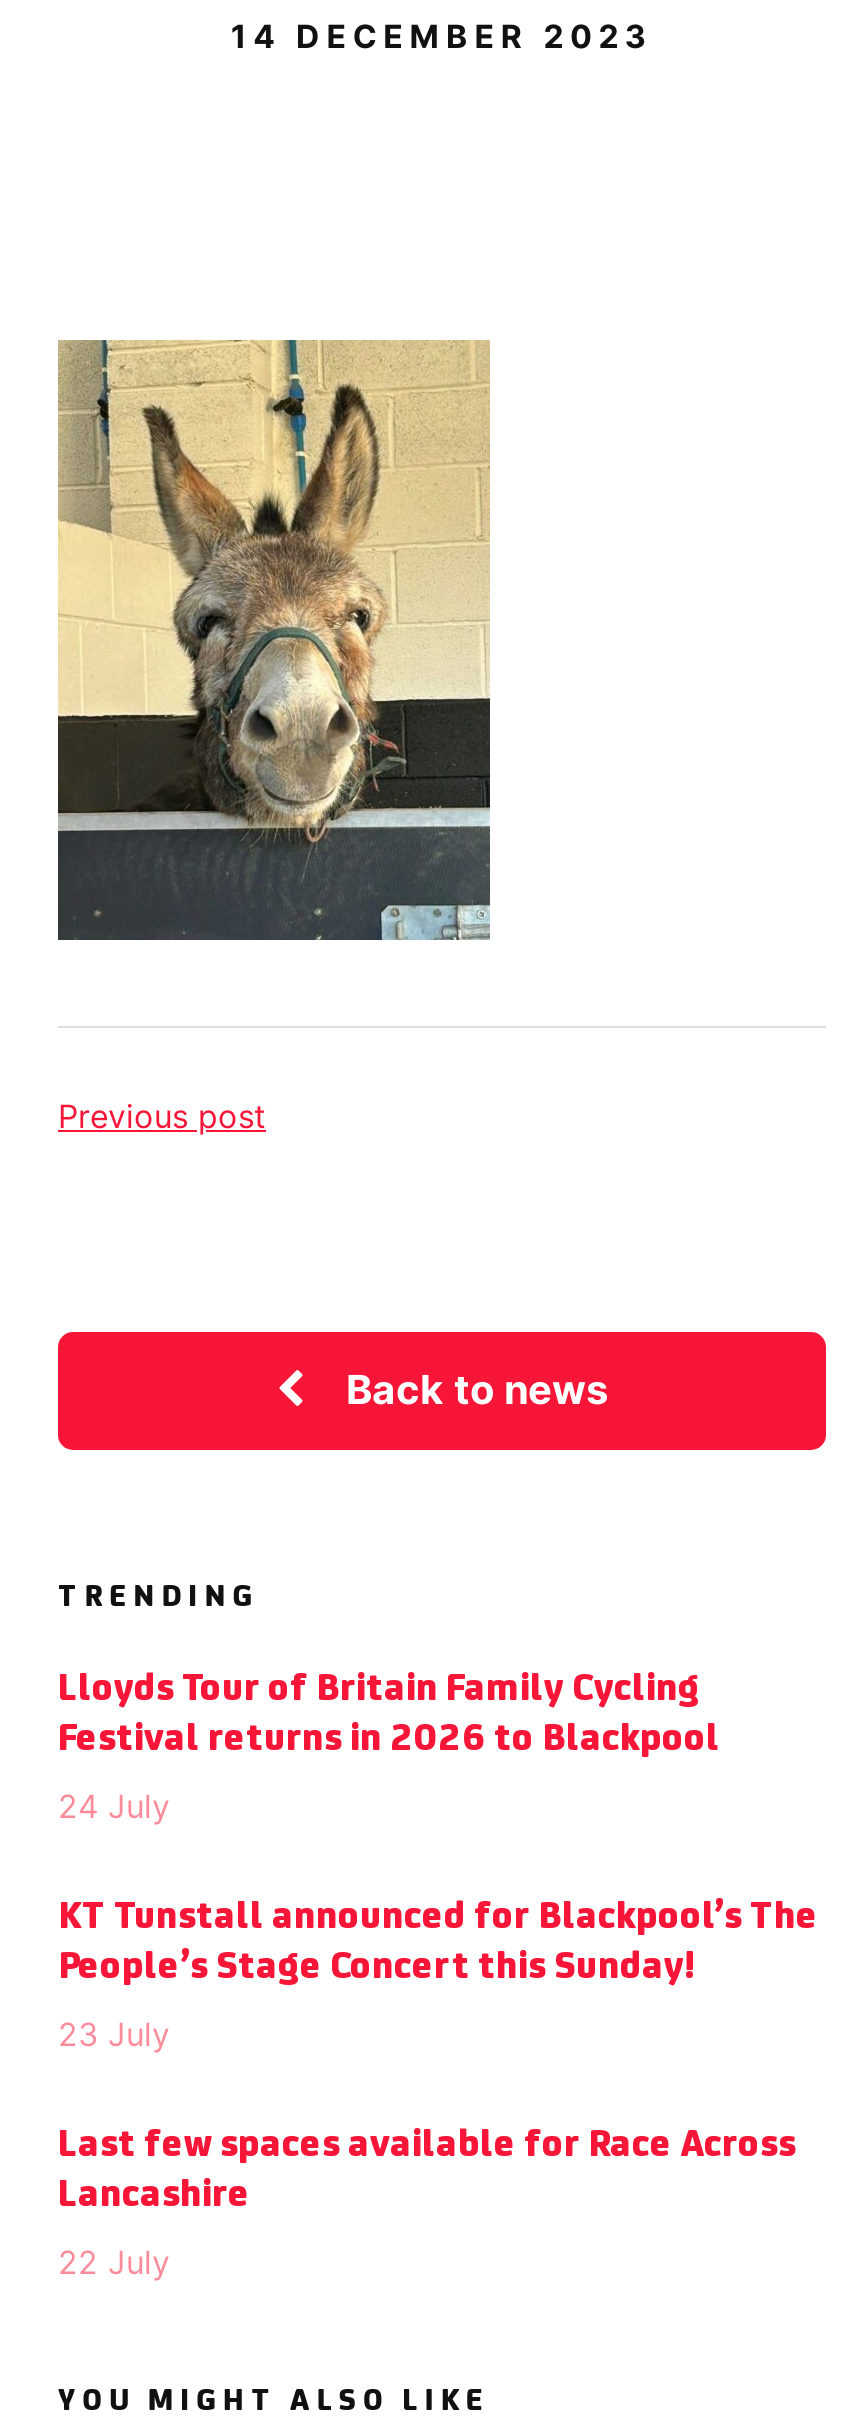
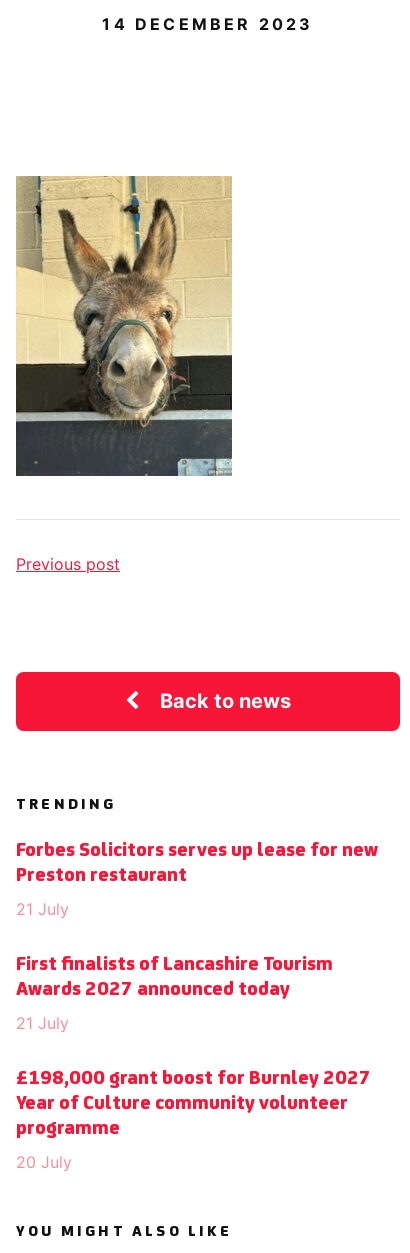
[58,1670,720,1760] Lloyds Tour of Britain Family Cycling | Festival returns in 2026 to Blackpool -> [16,841,378,886] Forbes Solicitors serves up lease for new | Preston restaurant
[58,1786,170,1826] 24 July -> [16,899,69,919] 21 July
[58,1898,818,1988] KT Tunstall announced for Blackpool’s The | People’s Stage Concert this Sunday! -> [16,955,333,1000] First finalists of Lancashire Tourism | Awards 2027 announced today
[58,2014,170,2054] 23 July -> [16,1013,69,1033] 21 July
[58,2126,796,2216] Last few spaces available for Race Across | Lancashire -> [16,1069,371,1139] £198,000 grant boost for Burnley 2027 | Year of Culture community volunteer | programme
[58,2242,170,2282] 22 July -> [16,1152,72,1172] 20 July

